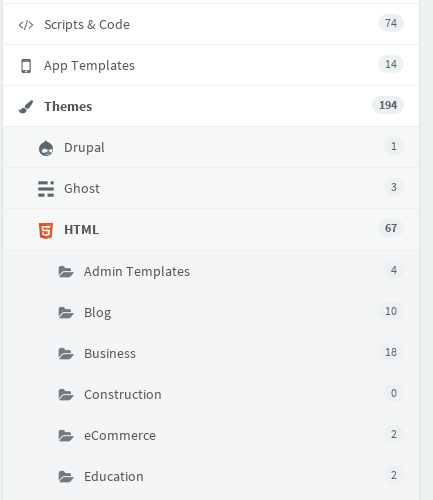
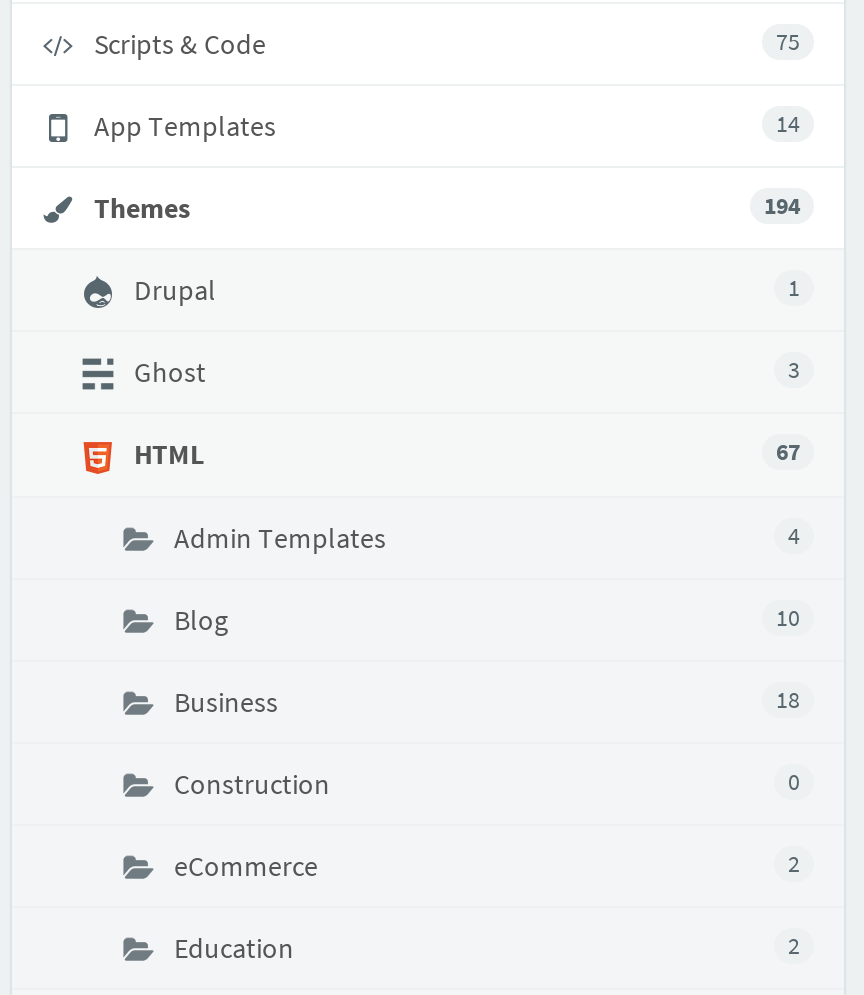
[385,15,397,30] 74 -> [776,26,800,56] 75

